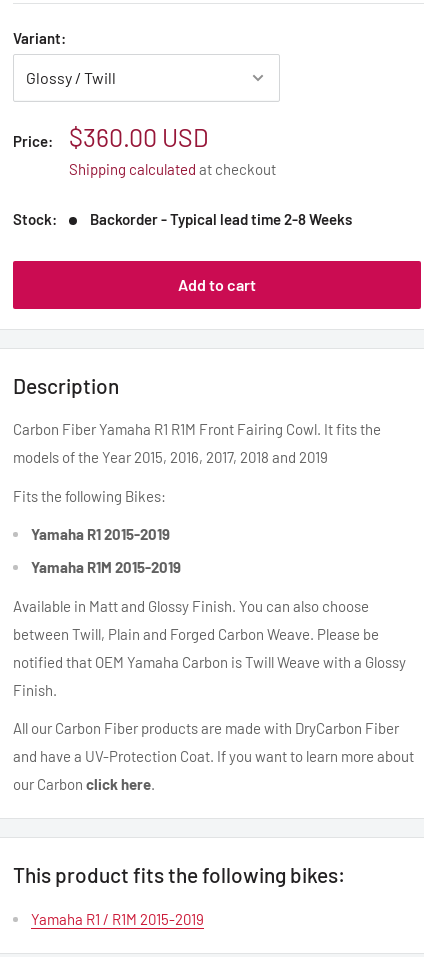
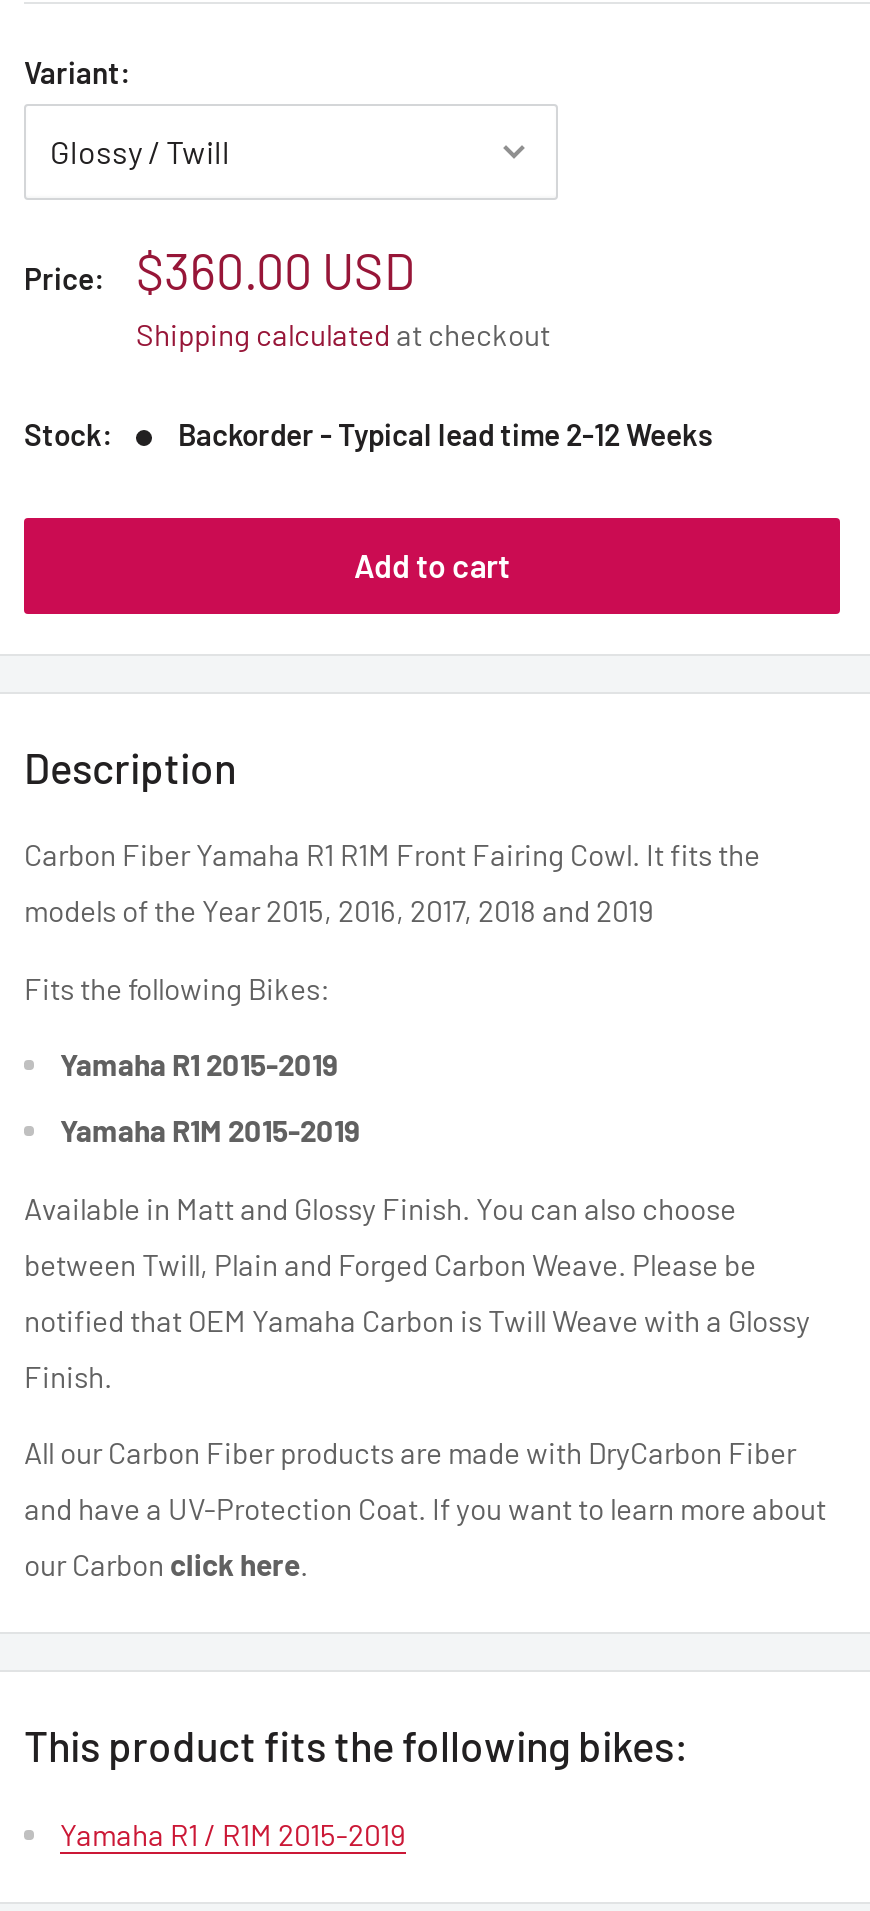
[90,210,352,228] Backorder - Typical lead time 2-8 Weeks -> [178,416,712,452] Backorder - Typical lead time 2-12 Weeks

